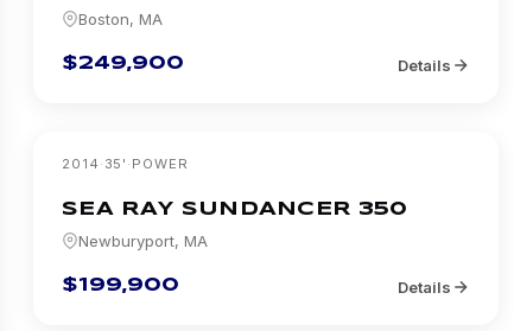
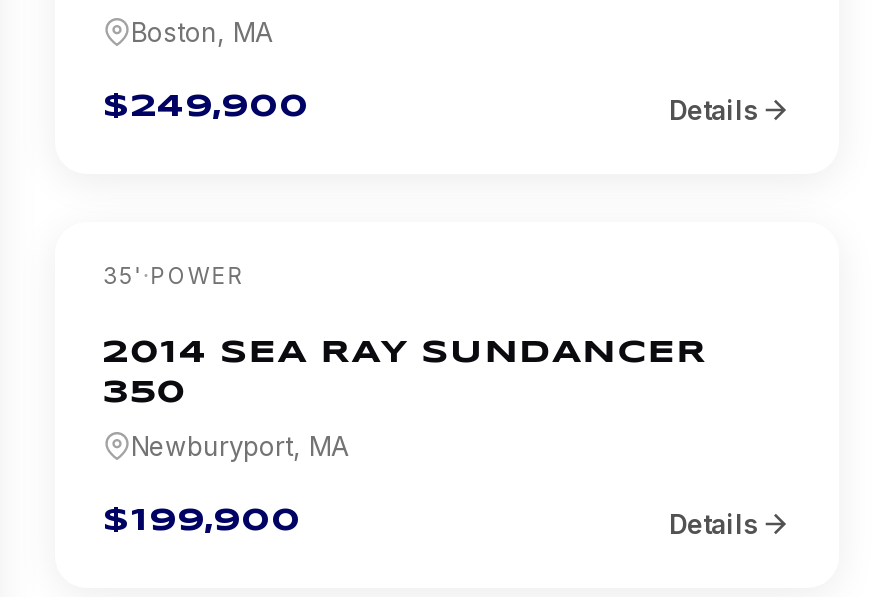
[62,155,188,172] 2014 · 35 ' · POWER -> [103,262,245,290] 35 ' · POWER
[62,200,408,218] SEA RAY SUNDANCER 350 -> [103,338,707,408] 2014 SEA RAY SUNDANCER | 350

